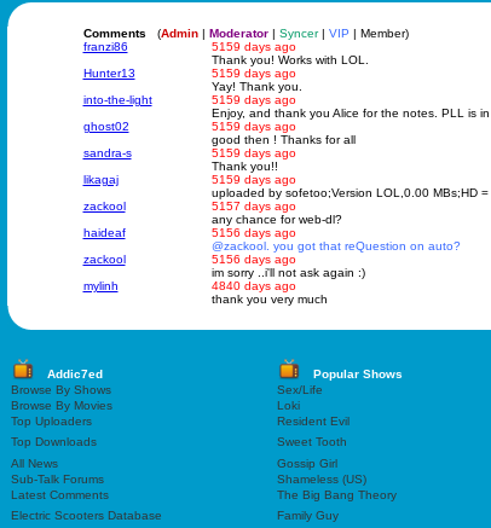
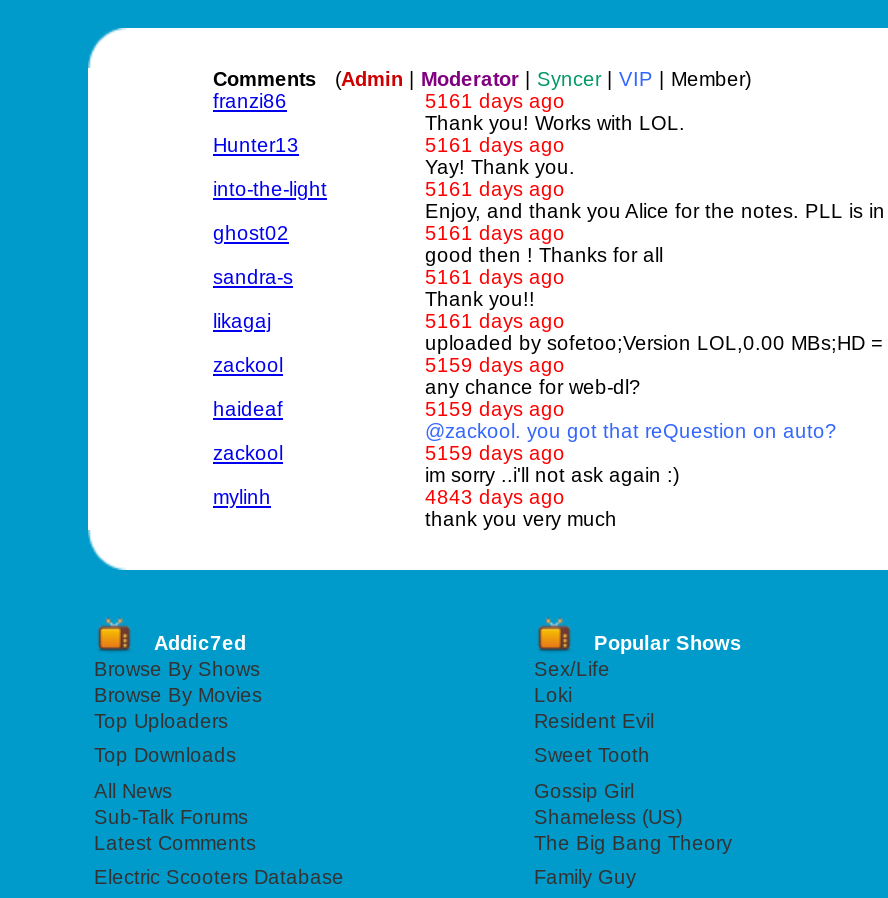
[211,40,296,53] 5159 days ago -> [425,90,565,112] 5161 days ago
[211,66,296,80] 5159 days ago -> [425,134,565,156] 5161 days ago
[211,93,296,106] 5159 days ago -> [425,178,565,200] 5161 days ago
[211,120,296,133] 5159 days ago -> [425,222,565,244] 5161 days ago
[211,146,296,159] 5159 days ago -> [425,266,565,288] 5161 days ago
[211,173,296,186] 5159 days ago -> [425,310,565,332] 5161 days ago
[211,199,296,213] 5157 days ago -> [425,354,565,376] 5159 days ago
[211,226,296,239] 5156 days ago -> [425,398,565,420] 5159 days ago
[211,253,296,266] 5156 days ago -> [425,442,565,464] 5159 days ago
[211,279,296,292] 4840 days ago -> [425,486,565,508] 4843 days ago

